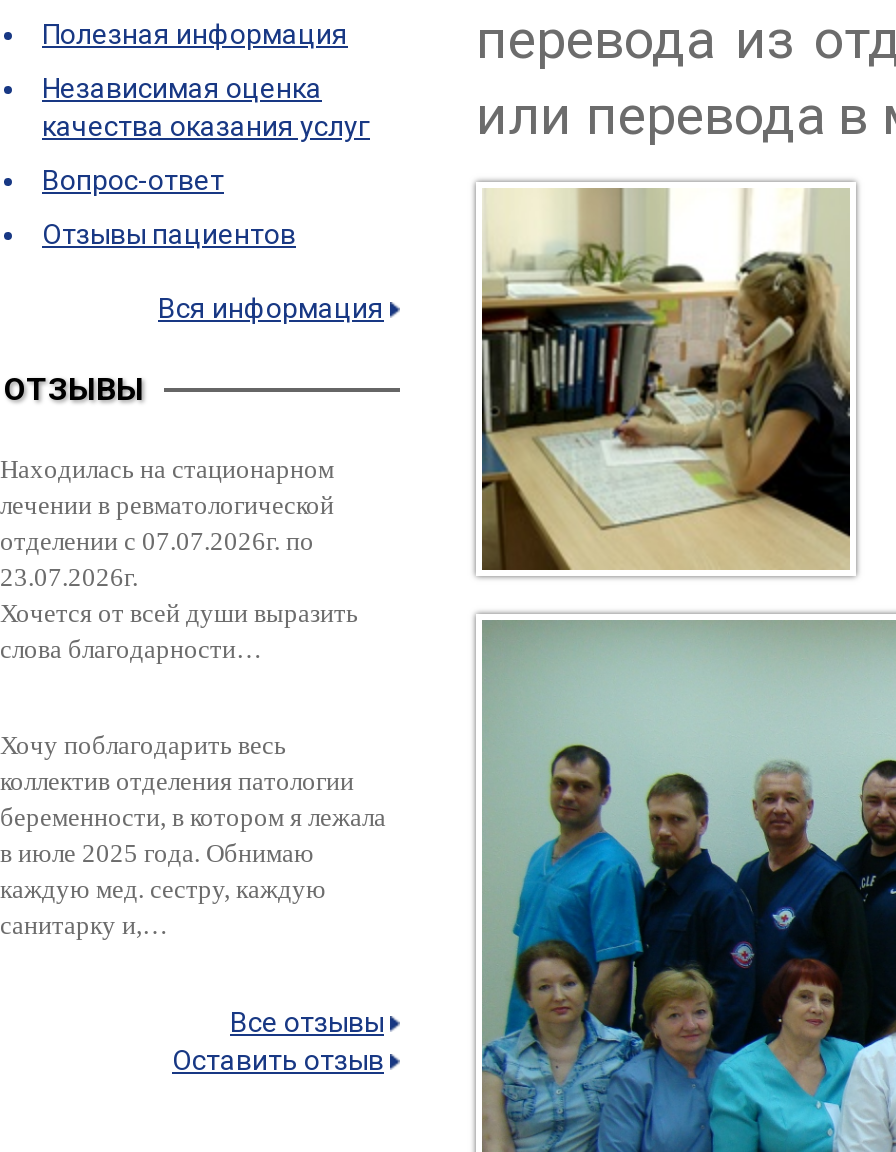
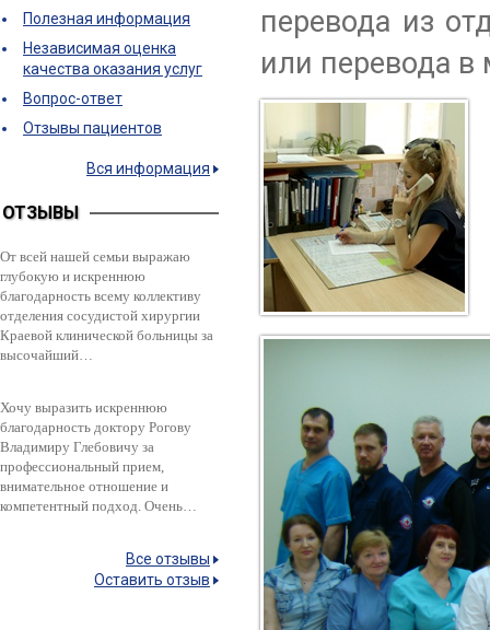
[0,454,358,664] Находилась на стационарном | лечении в ревматологической | отделении с 07.07.2026г. по | 23.07.2026г. | Хочется от всей души выразить | слова благодарности… -> [0,248,213,363] От всей нашей семьи выражаю | глубокую и искреннюю | благодарность всему коллективу | отделения сосудистой хирургии | Краевой клинической больницы за | высочайший…
[0,730,386,940] Хочу поблагодарить весь | коллектив отделения патологии | беременности, в котором я лежала | в июле 2025 года. Обнимаю | каждую мед. сестру, каждую | санитарку и,… -> [0,399,197,514] Хочу выразить искреннюю | благодарность доктору Рогову | Владимиру Глебовичу за | профессиональный прием, | внимательное отношение и | компетентный подход. Очень…

